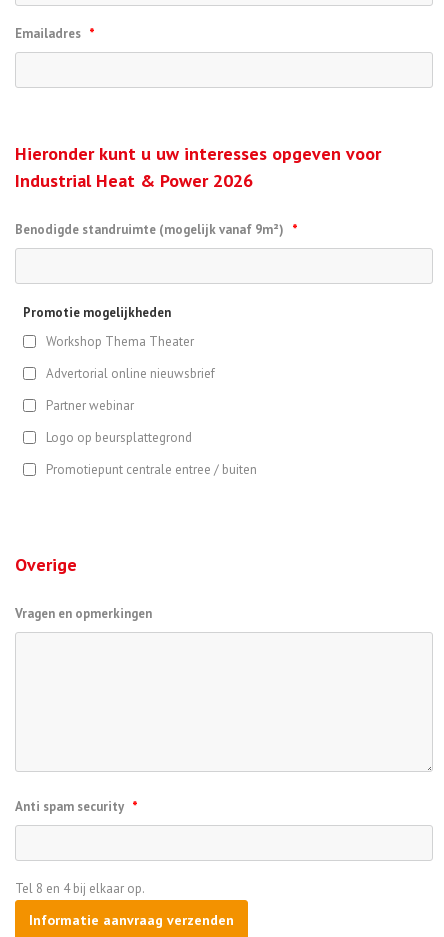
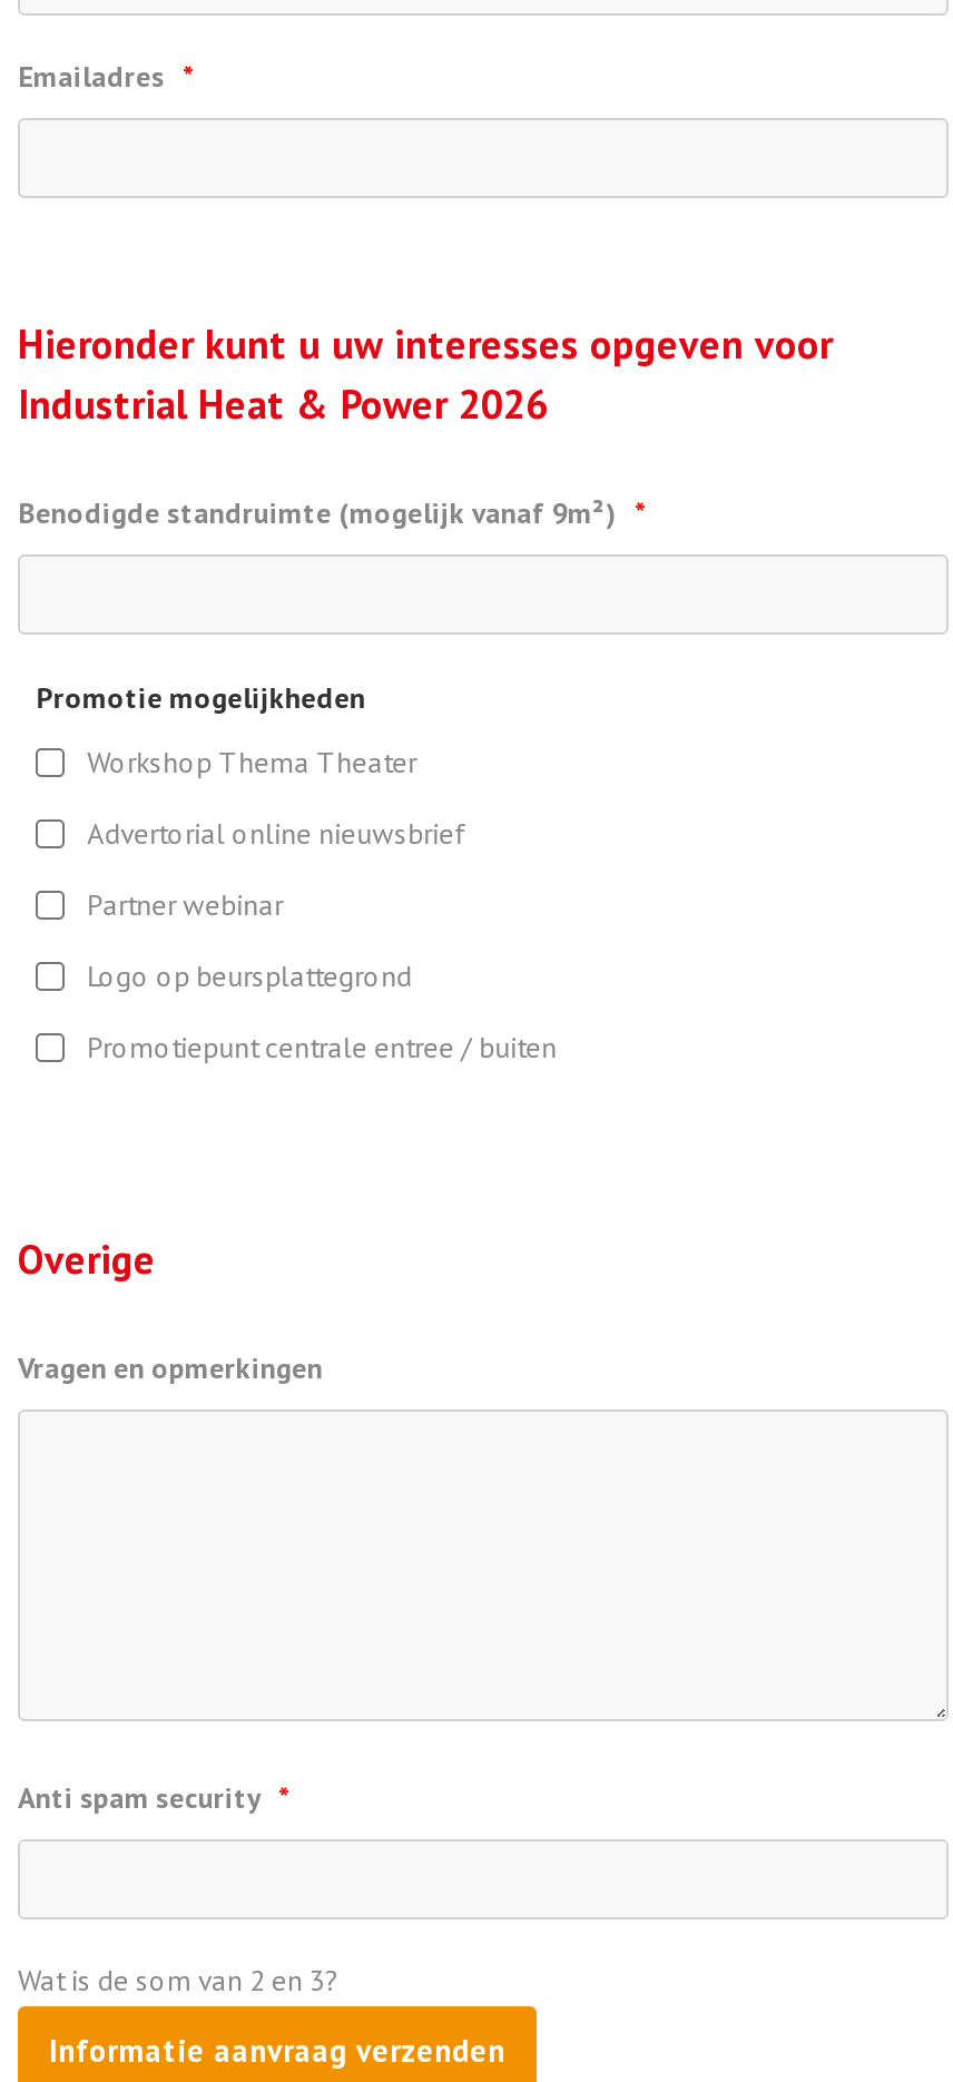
[15,880,145,897] Tel 8 en 4 bij elkaar op. -> [18,1962,336,2000] Wat is de som van 2 en 3?

